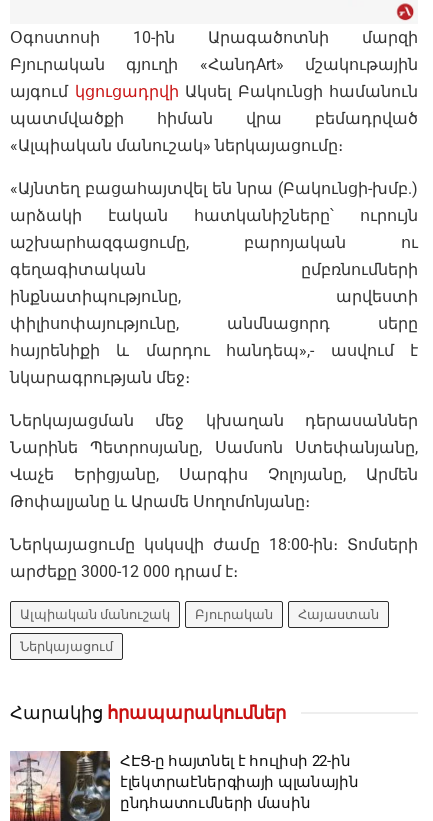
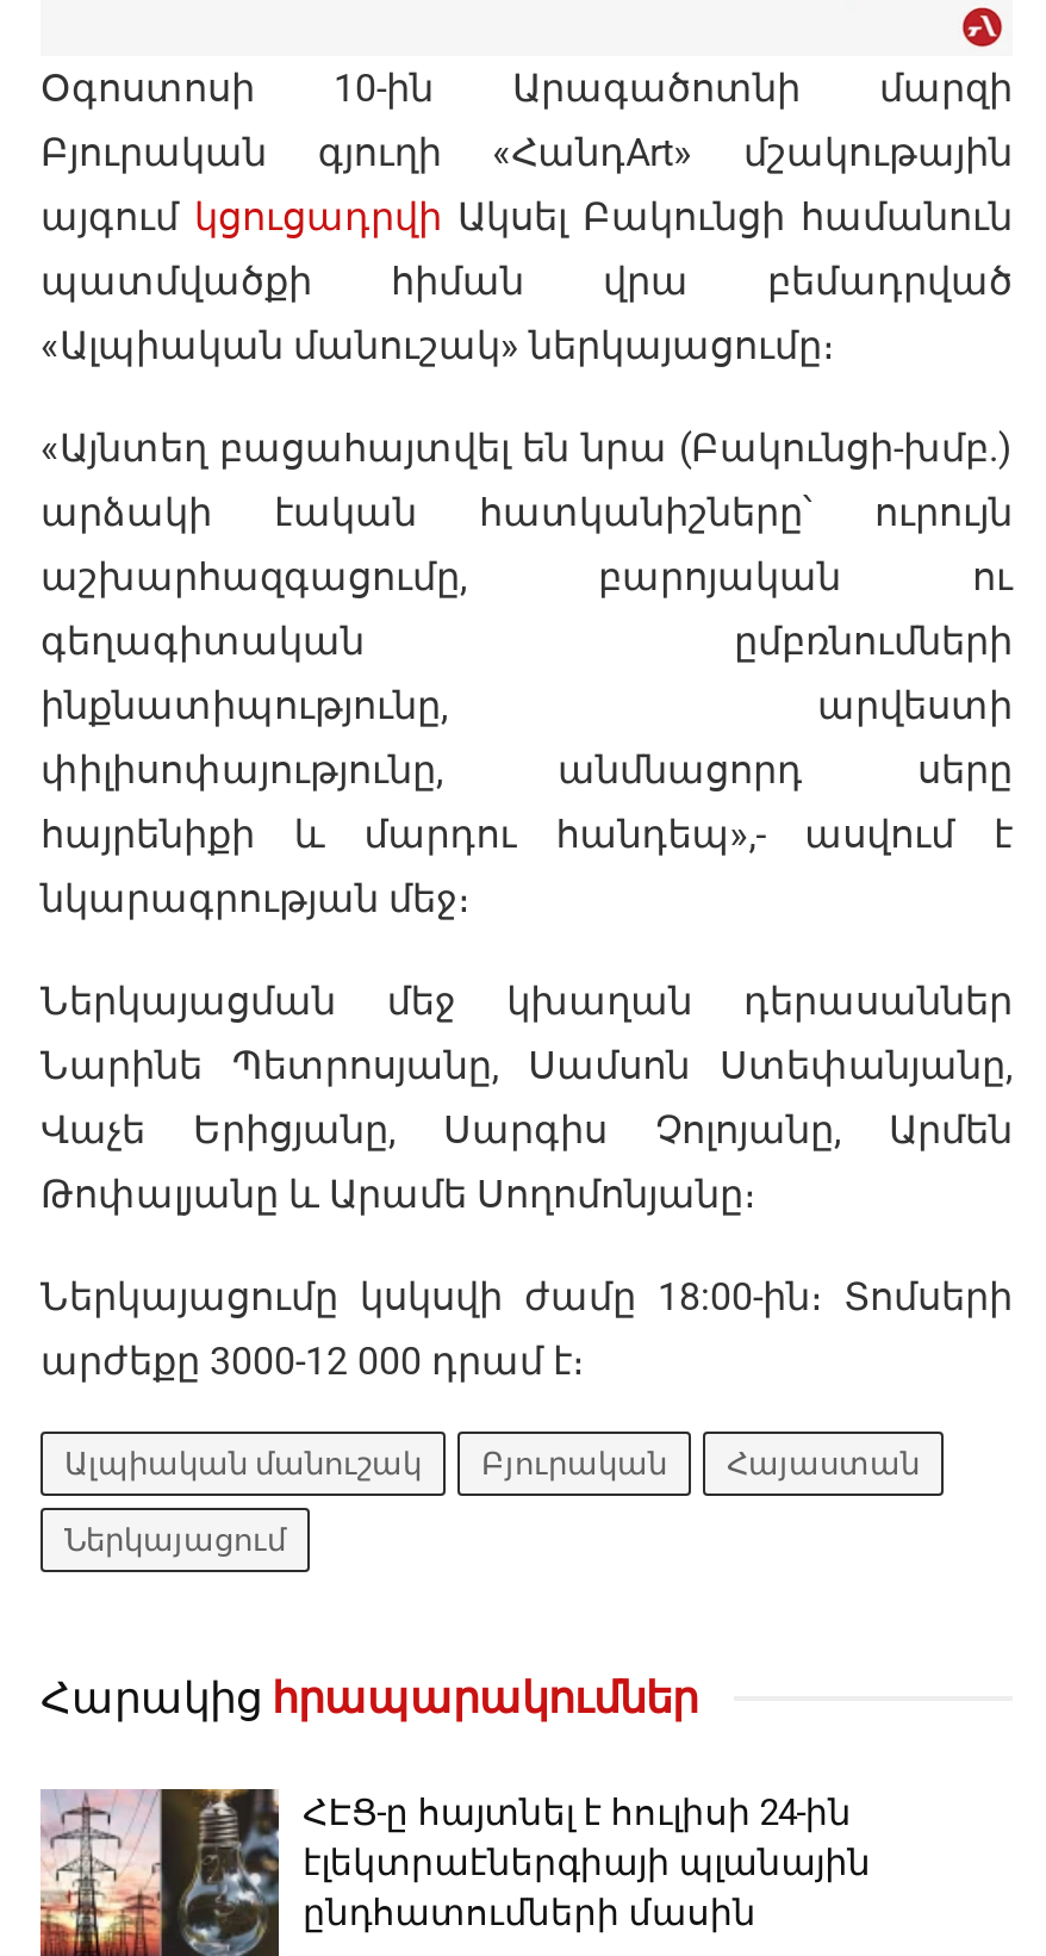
[120,752,350,770] ՀԷՑ-ը հայտնել է հուլիսի 22-ին -> [303,1792,851,1835] ՀԷՑ-ը հայտնել է հուլիսի 24-ին

